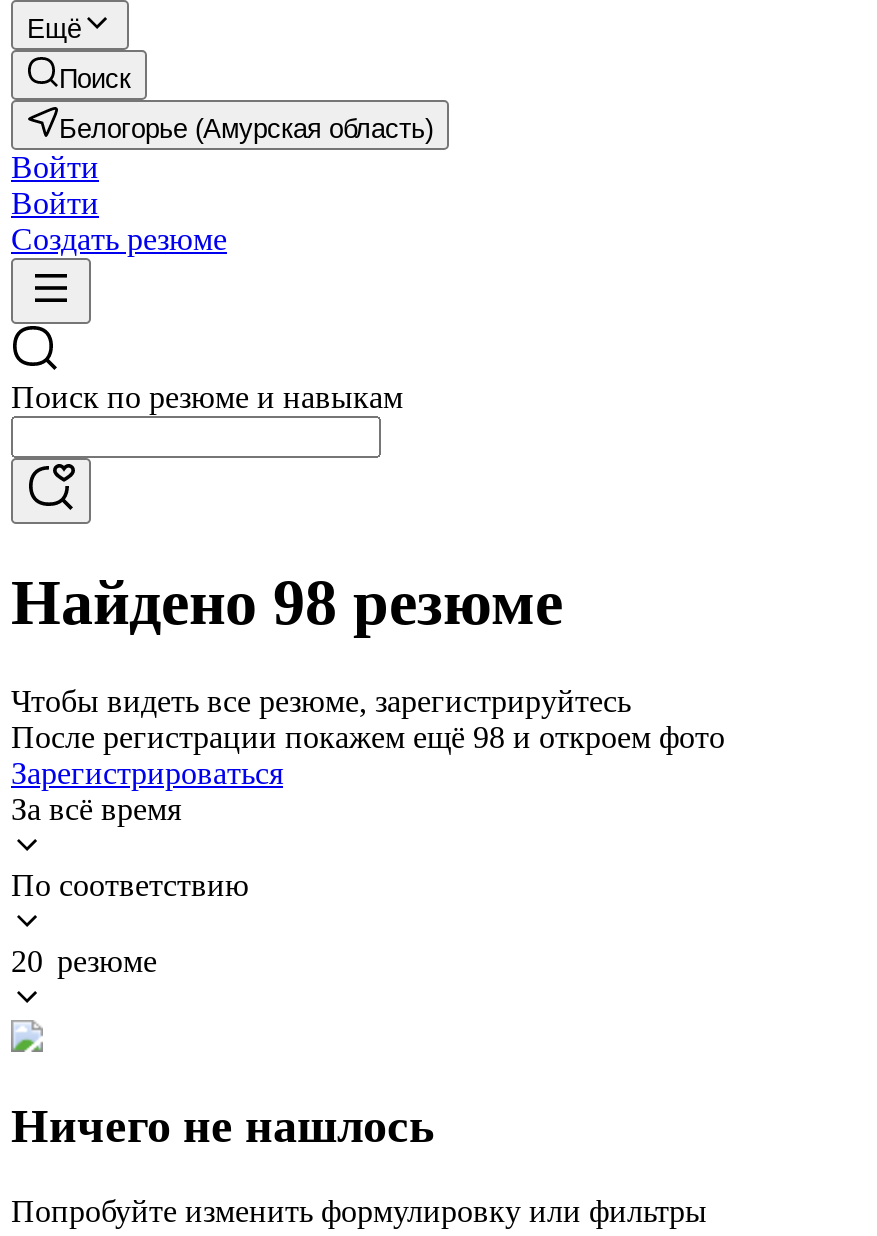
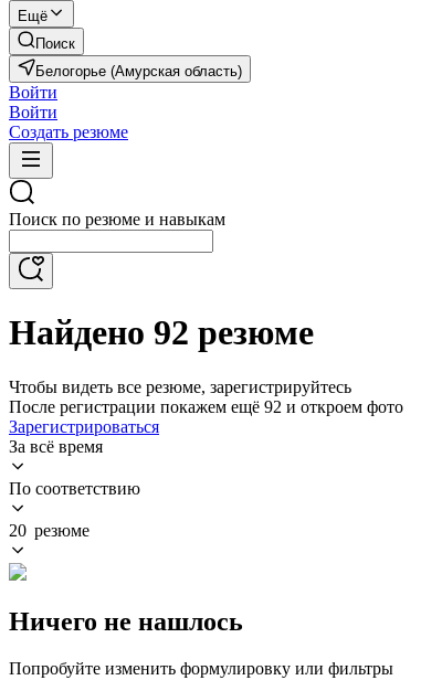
[11,567,563,639] Найдено 98 резюме -> [9,313,314,353] Найдено 92 резюме
[11,720,725,754] После регистрации покажем ещё 98 и откроем фото -> [9,397,403,416] После регистрации покажем ещё 92 и откроем фото

